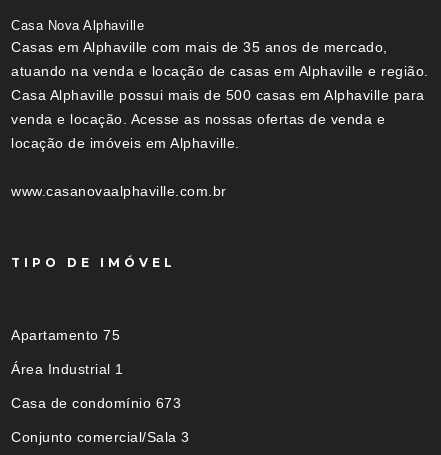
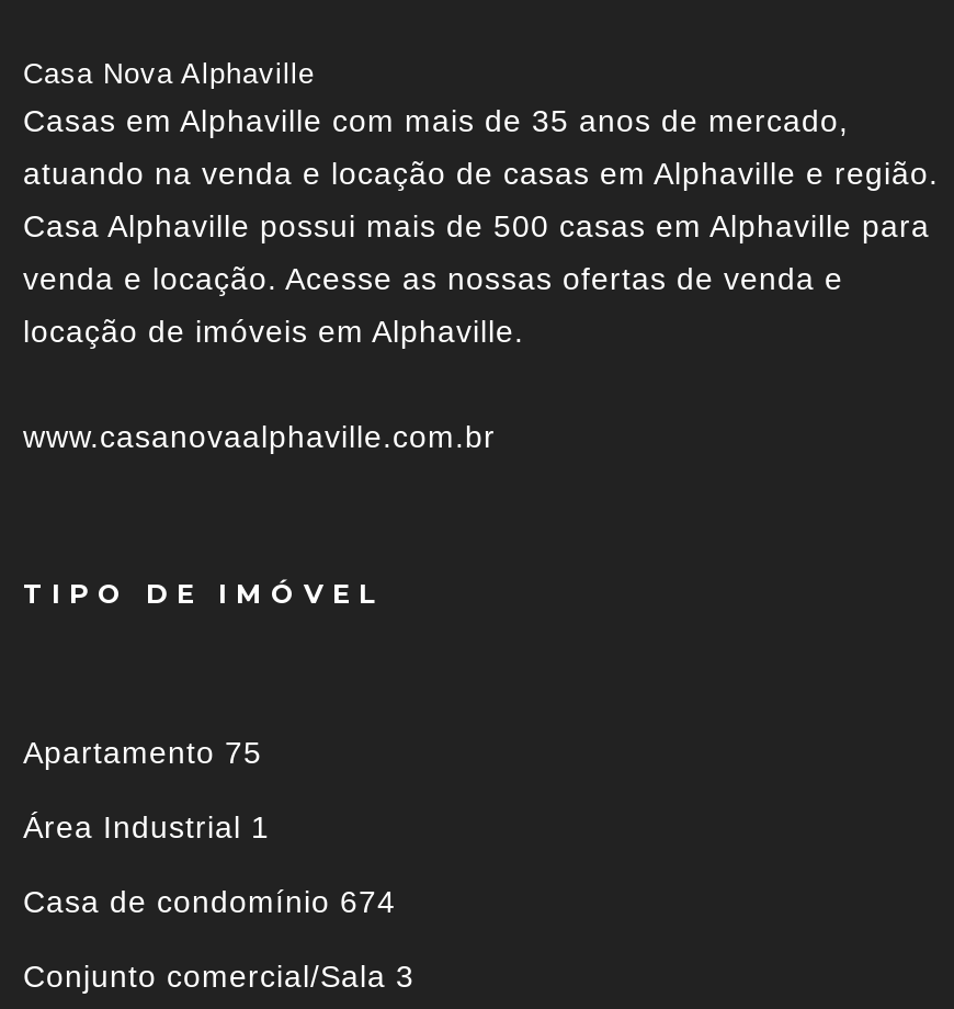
[11,395,181,411] Casa de condomínio 673 -> [23,884,396,919] Casa de condomínio 674

